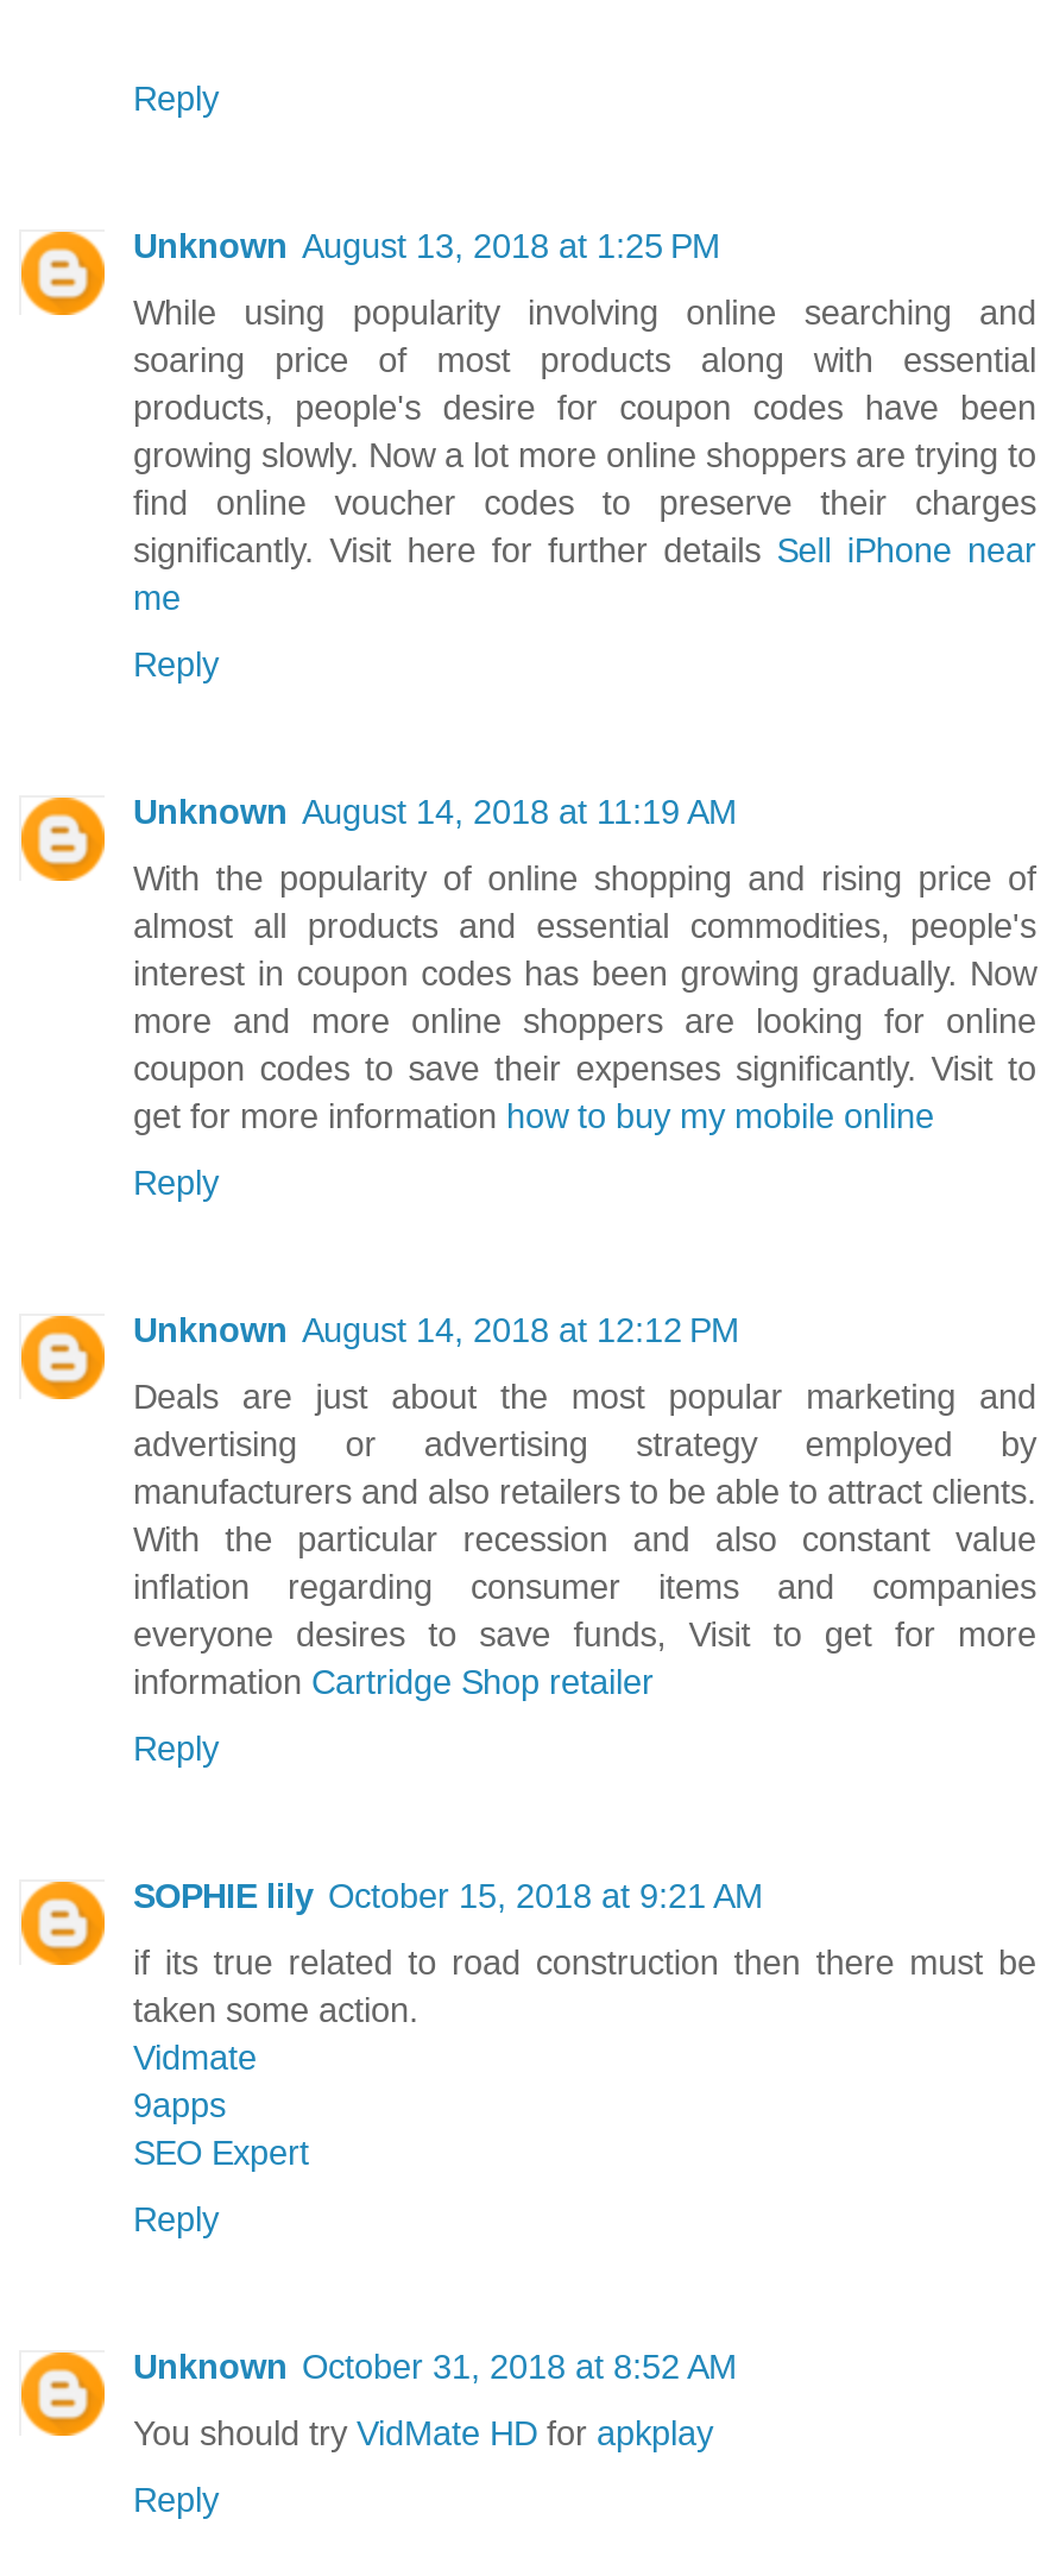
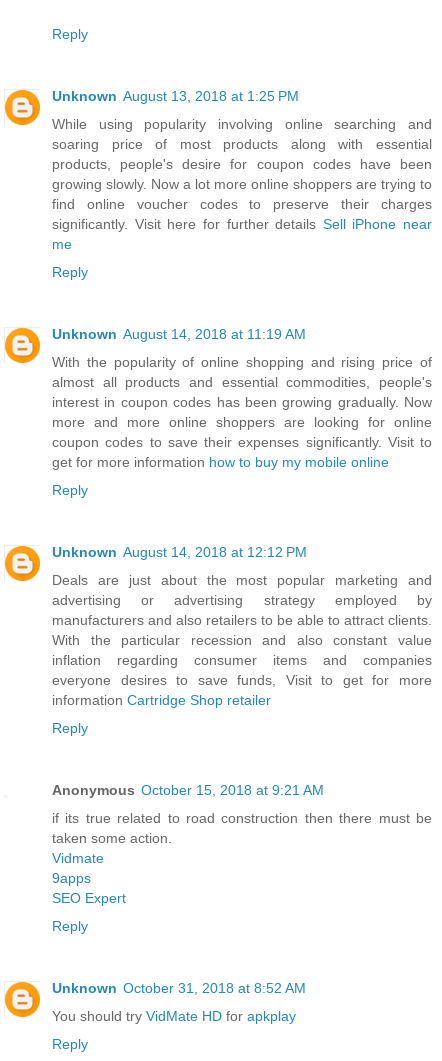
[17,1877,107,1970] [image] -> none
[133,1877,763,1915] SOPHIE lily October 15, 2018 at 9:21 AM -> [52,782,324,798] Anonymous October 15, 2018 at 9:21 AM

